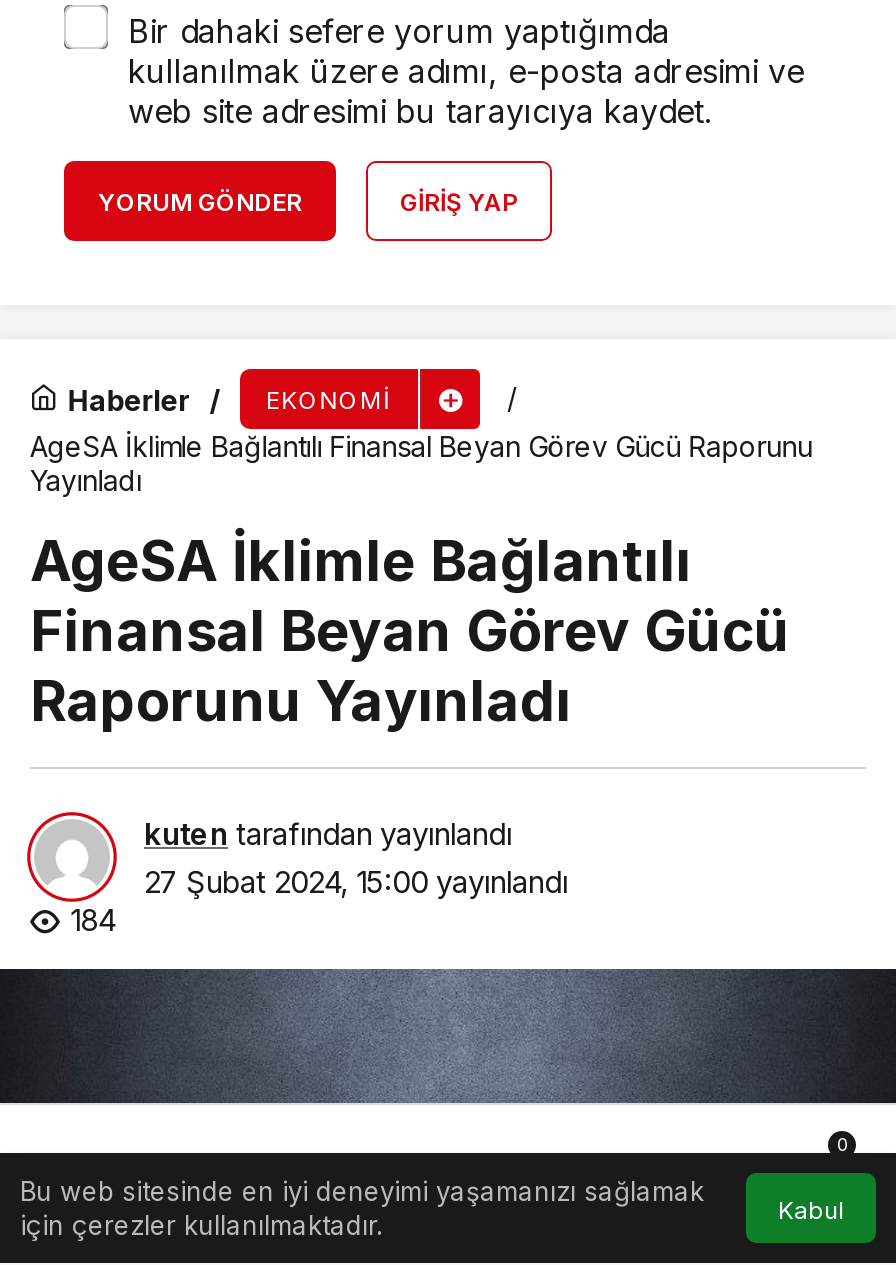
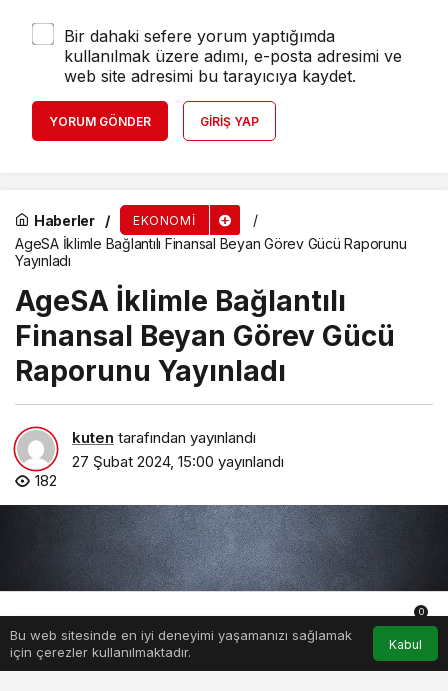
[70,901,116,939] 184 -> [35,471,57,490] 182

